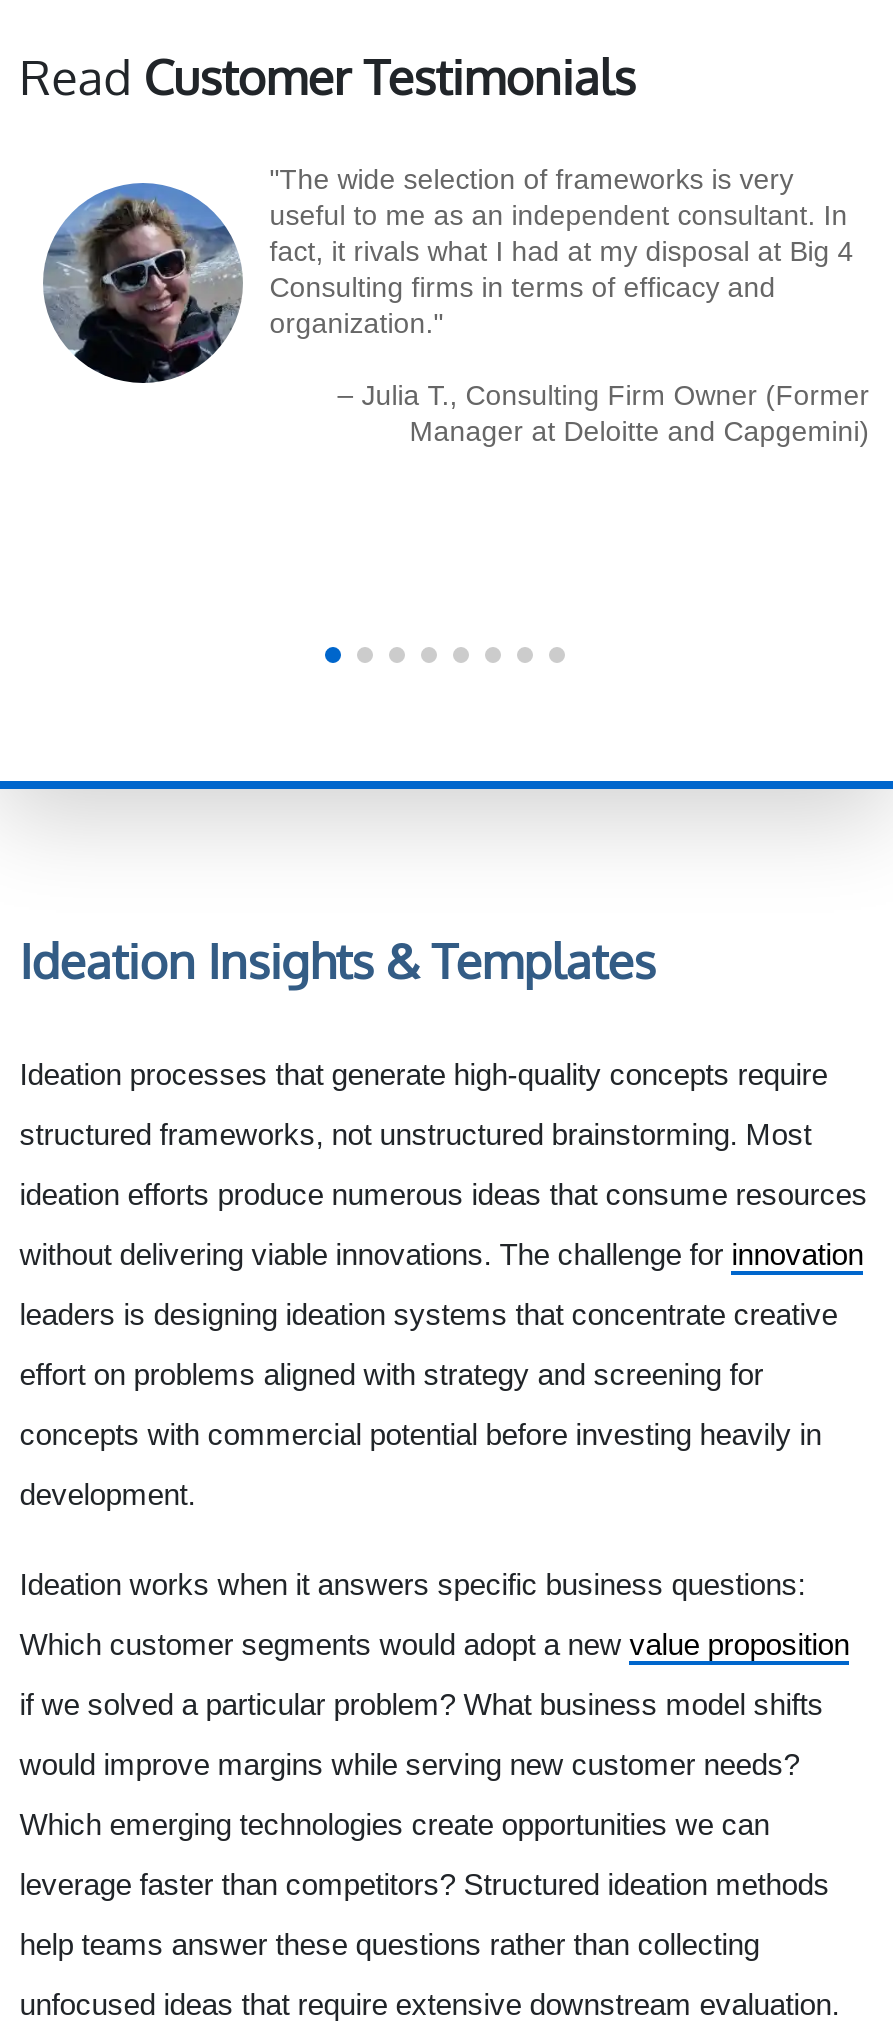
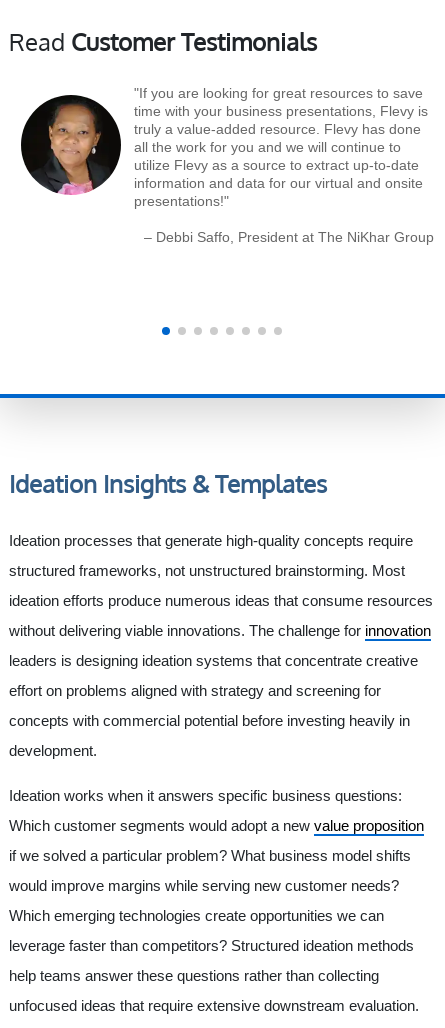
[45,164,853,385] [image] | "The wide selection of frameworks is very | useful to me as an independent consultant. In | fact, it rivals what I had at my disposal at Big 4 | Consulting firms in terms of efficacy and | organization." -> [21,85,428,209] [image] | "If you are looking for great resources to save | time with your business presentations, Flevy is | truly a value-added resource. Flevy has done | all the work for you and we will continue to | utilize Flevy as a source to extract up-to-date | information and data for our virtual and onsite | presentations!"
[337,380,869,448] – Julia T., Consulting Firm Owner (Former | Manager at Deloitte and Capgemini) -> [144,229,434,245] – Debbi Saffo, President at The NiKhar Group

